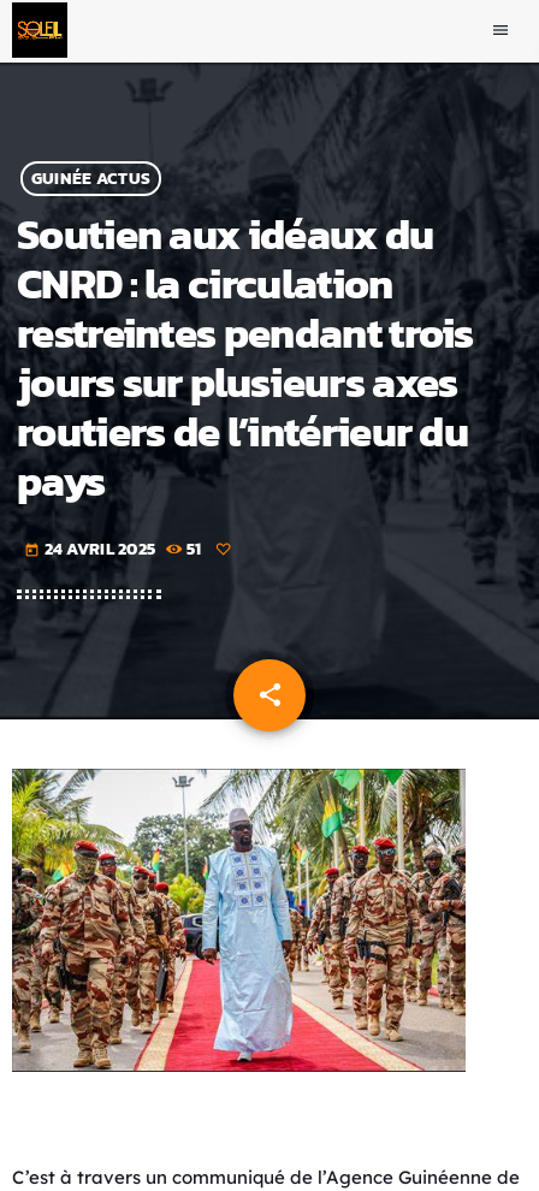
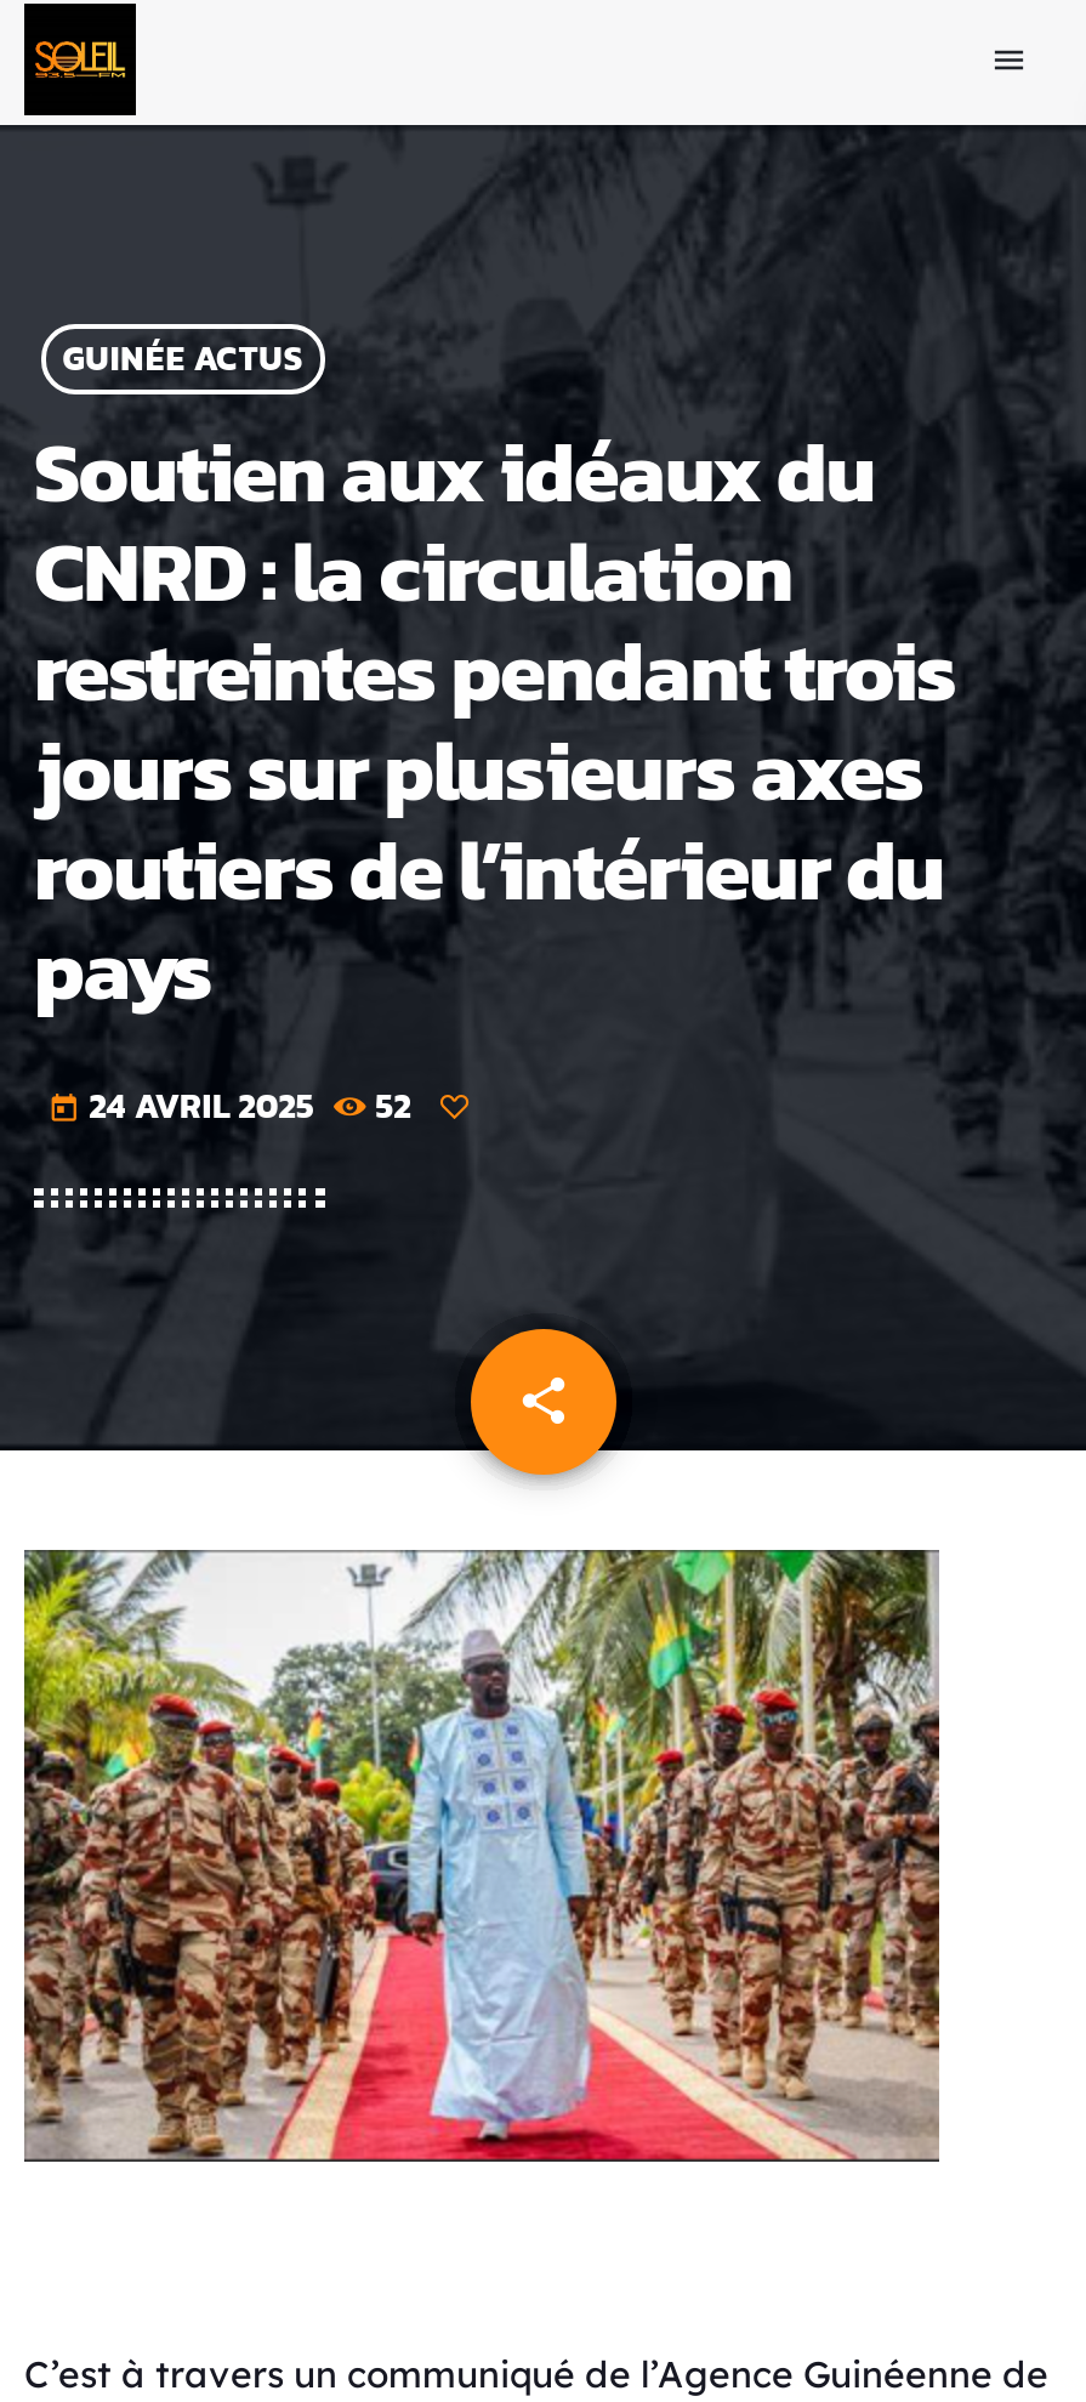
[186,537,205,562] 51 -> [376,1081,419,1132] 52

